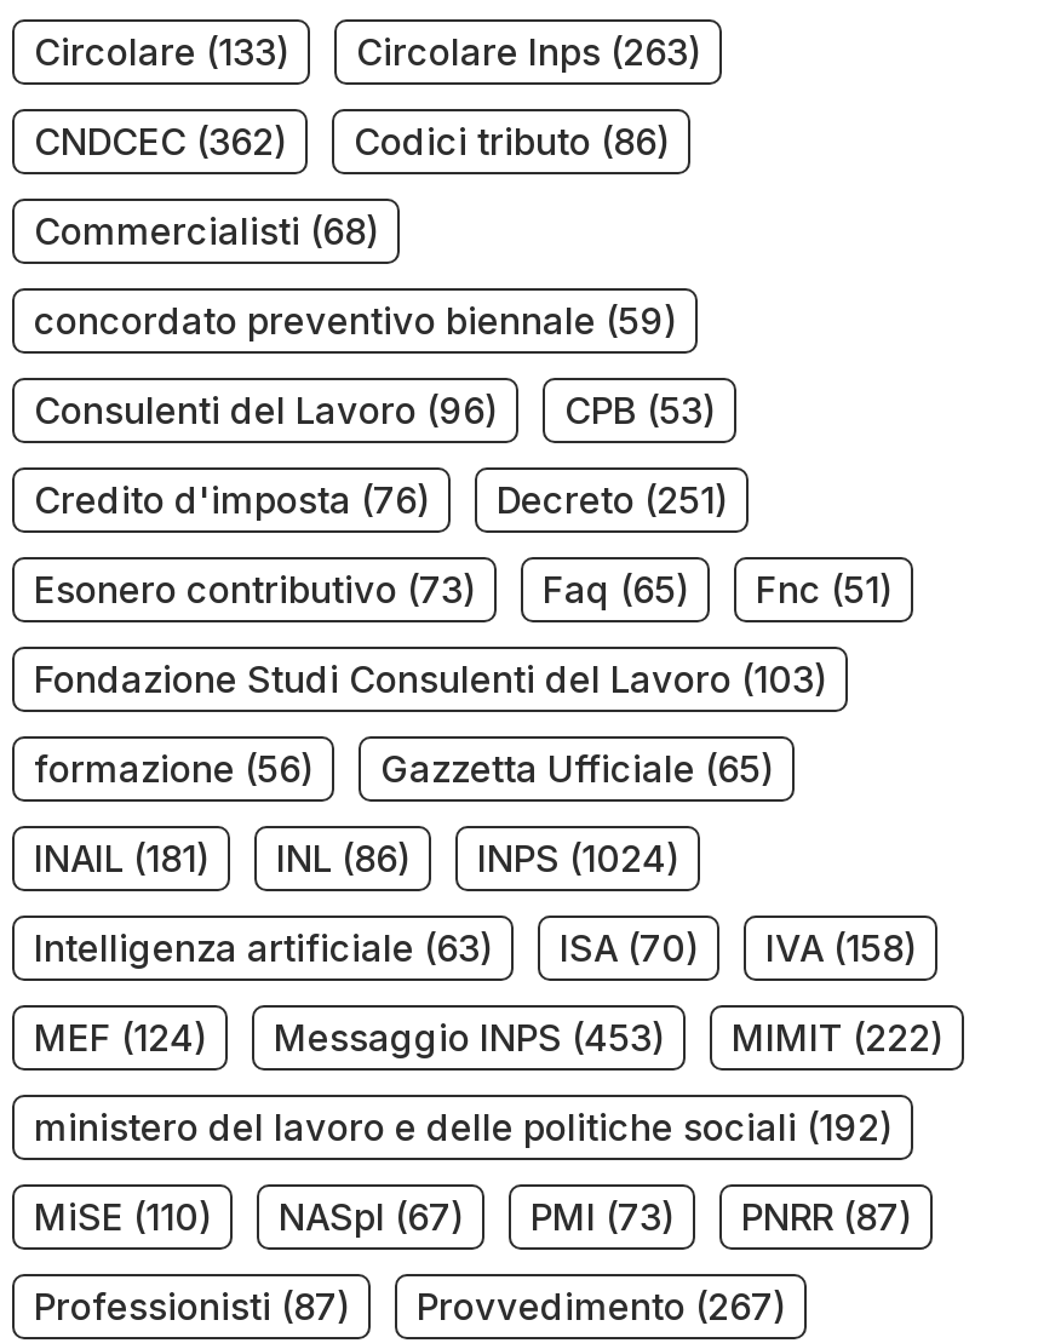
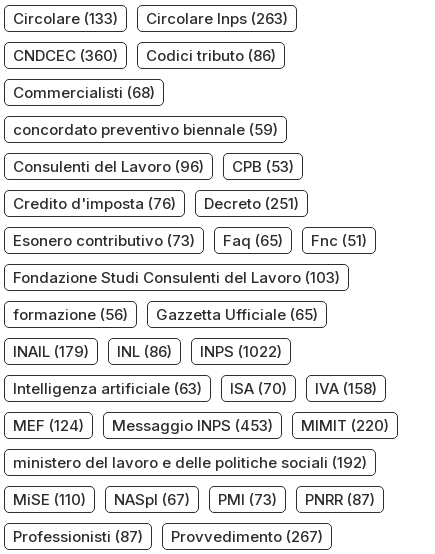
[34,118,669,164] CNDCEC (362) Codici tributo (86) -> [13,46,276,65] CNDCEC (360) Codici tributo (86)
[34,835,208,881] INAIL (181) -> [13,342,89,361] INAIL (179)
[477,835,678,881] INPS (1024) -> [200,342,282,361] INPS (1022)
[34,1014,942,1060] MEF (124) Messaggio INPS (453) MIMIT (222) -> [13,416,389,435] MEF (124) Messaggio INPS (453) MIMIT (220)

